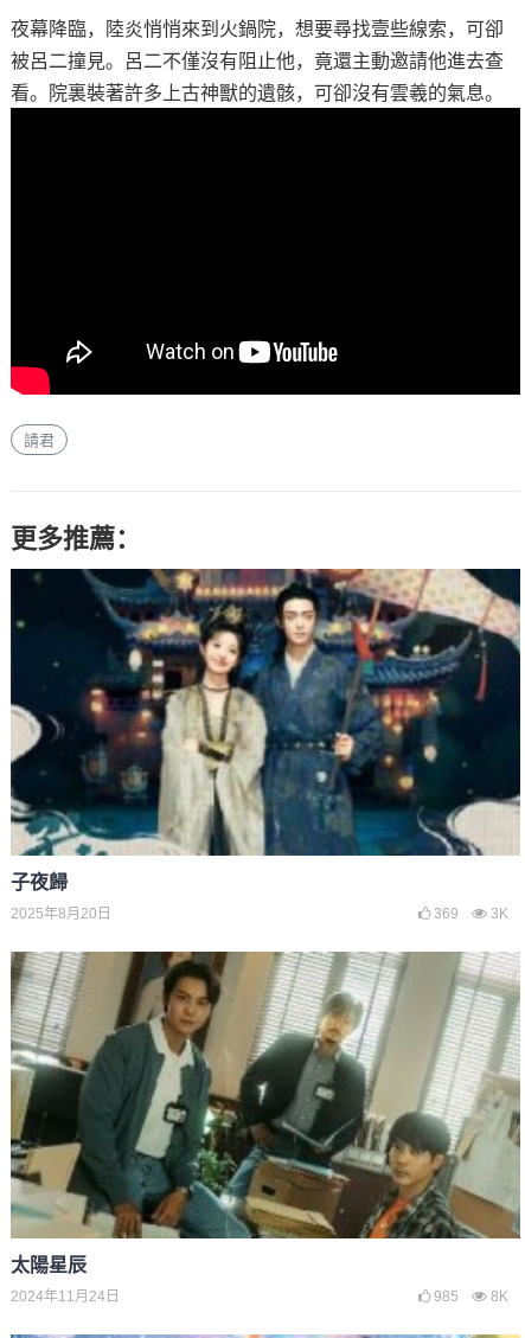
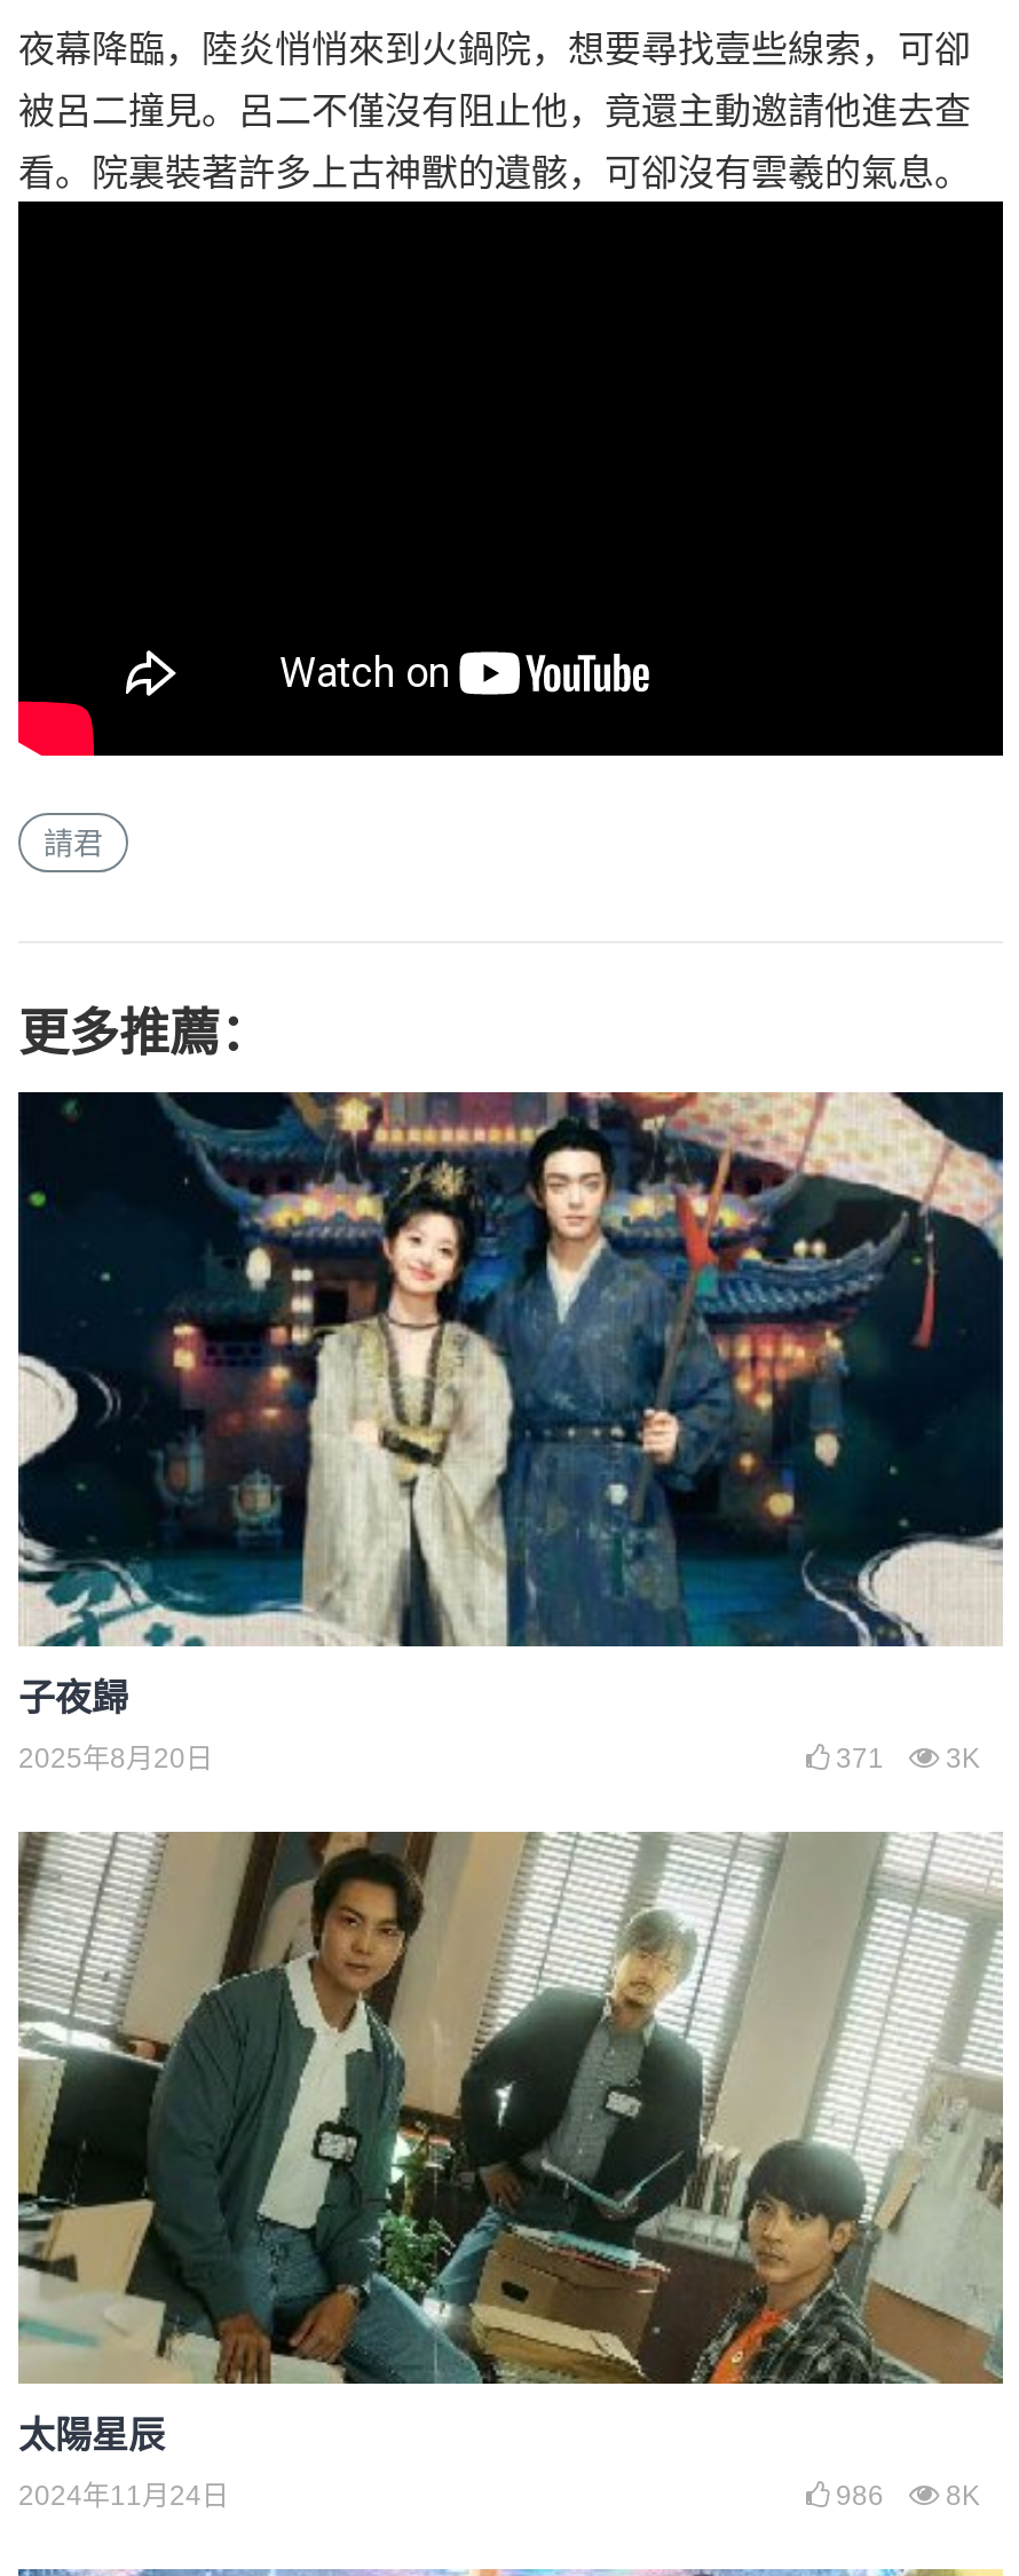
[434,906,508,922] 369 3K -> [836,1742,980,1774] 371 3K
[434,1288,508,1305] 985 8K -> [836,2480,980,2512] 986 8K

